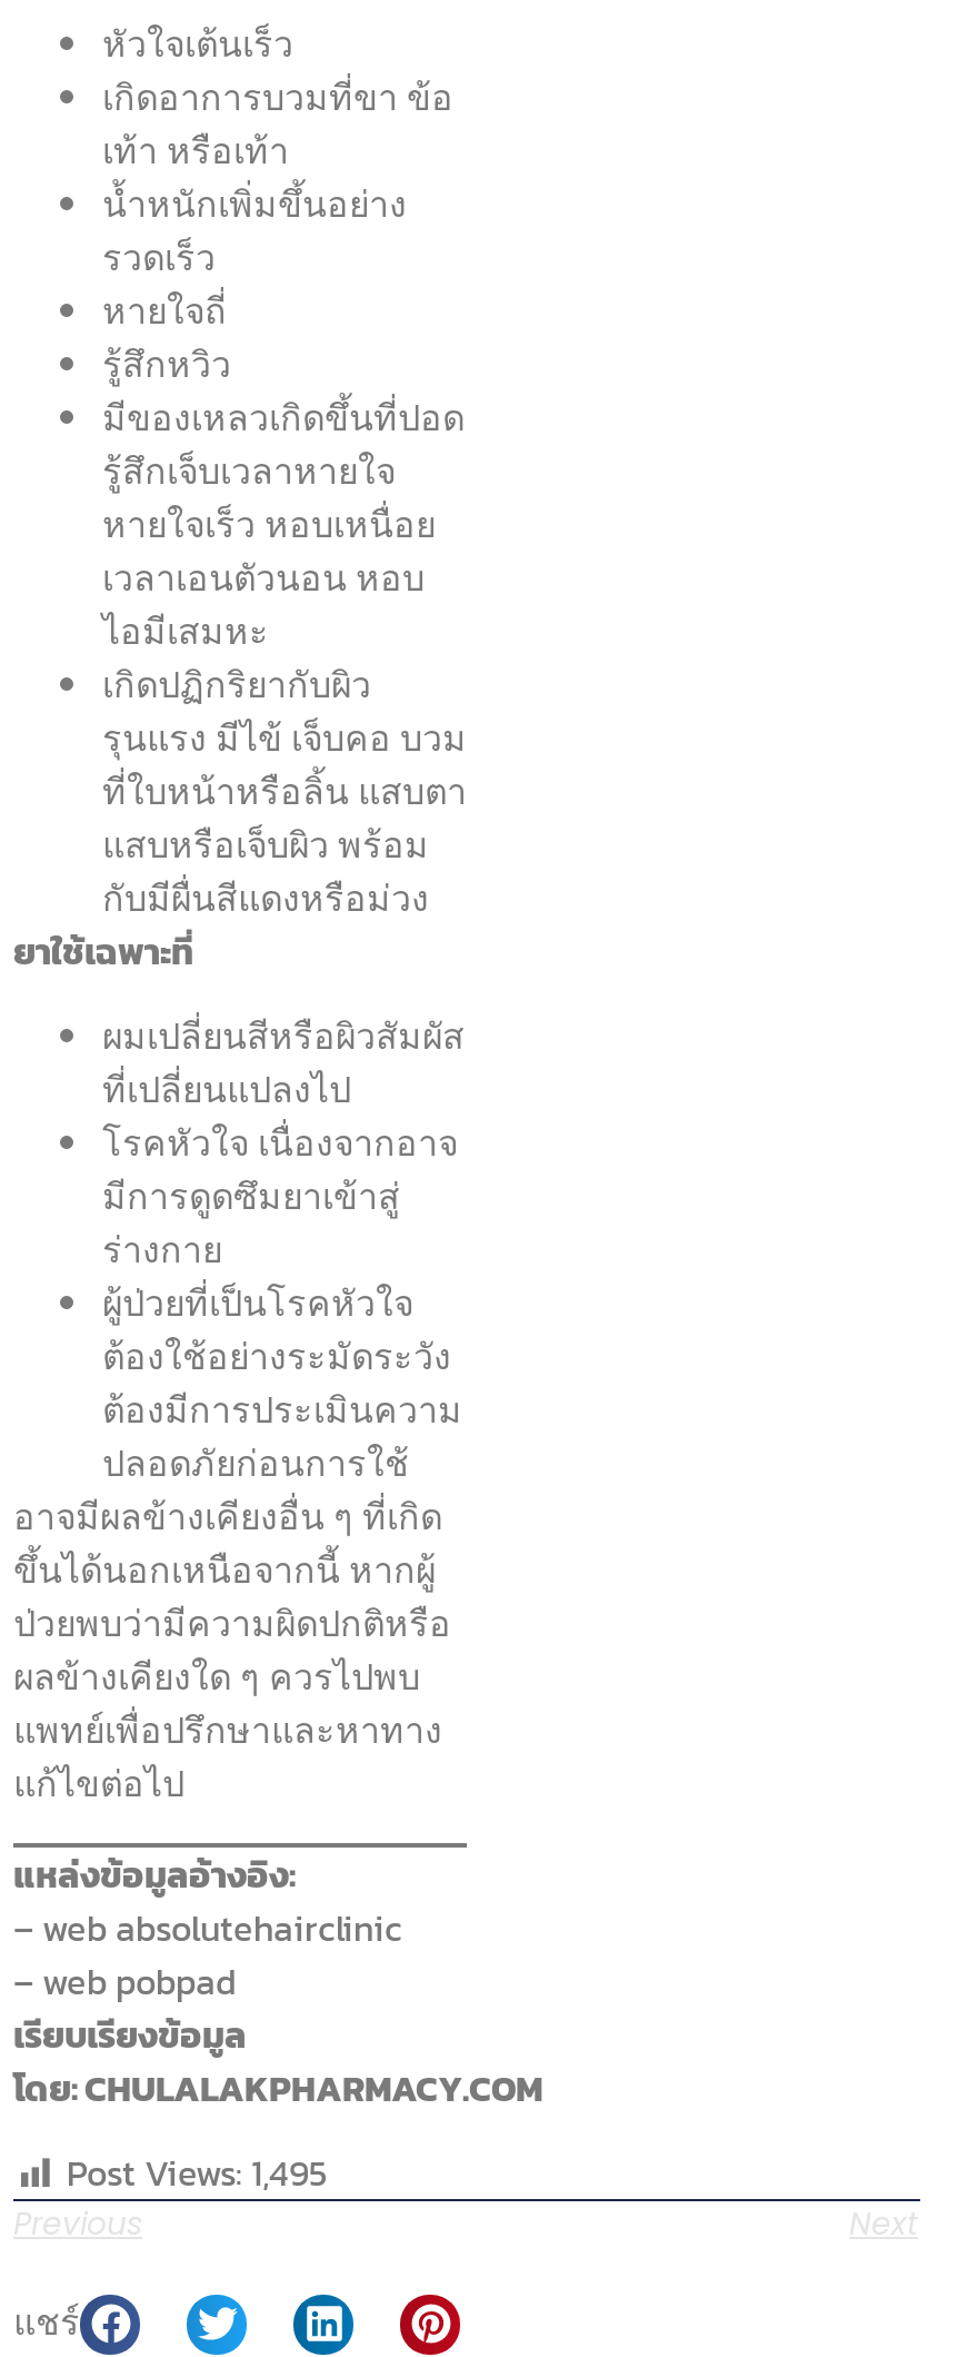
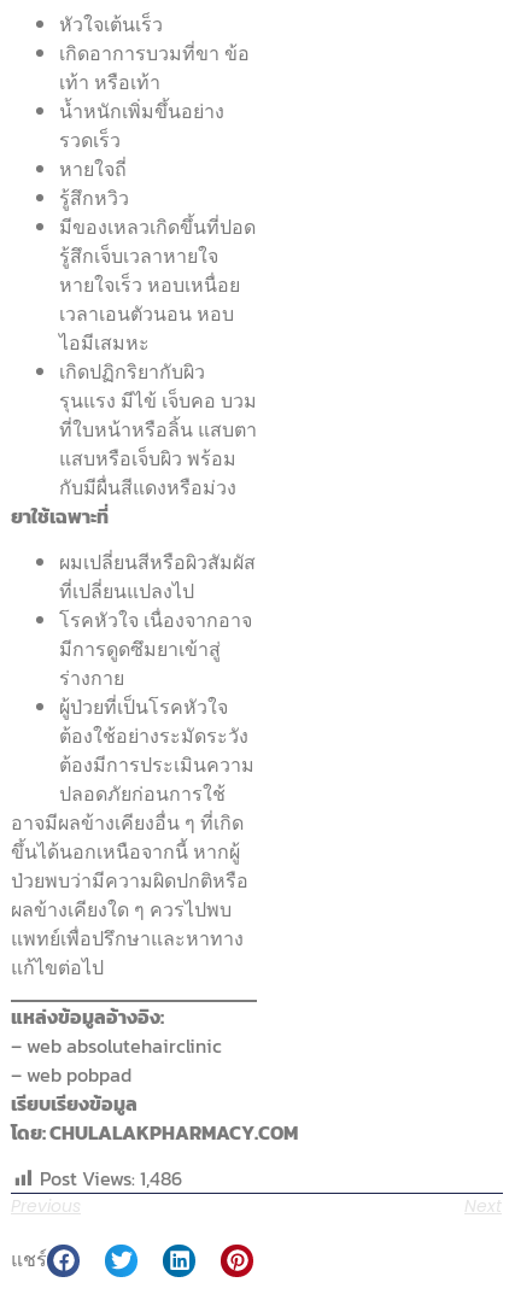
[67,2146,327,2199] Post Views: 1,495 -> [40,1164,182,1193] Post Views: 1,486

